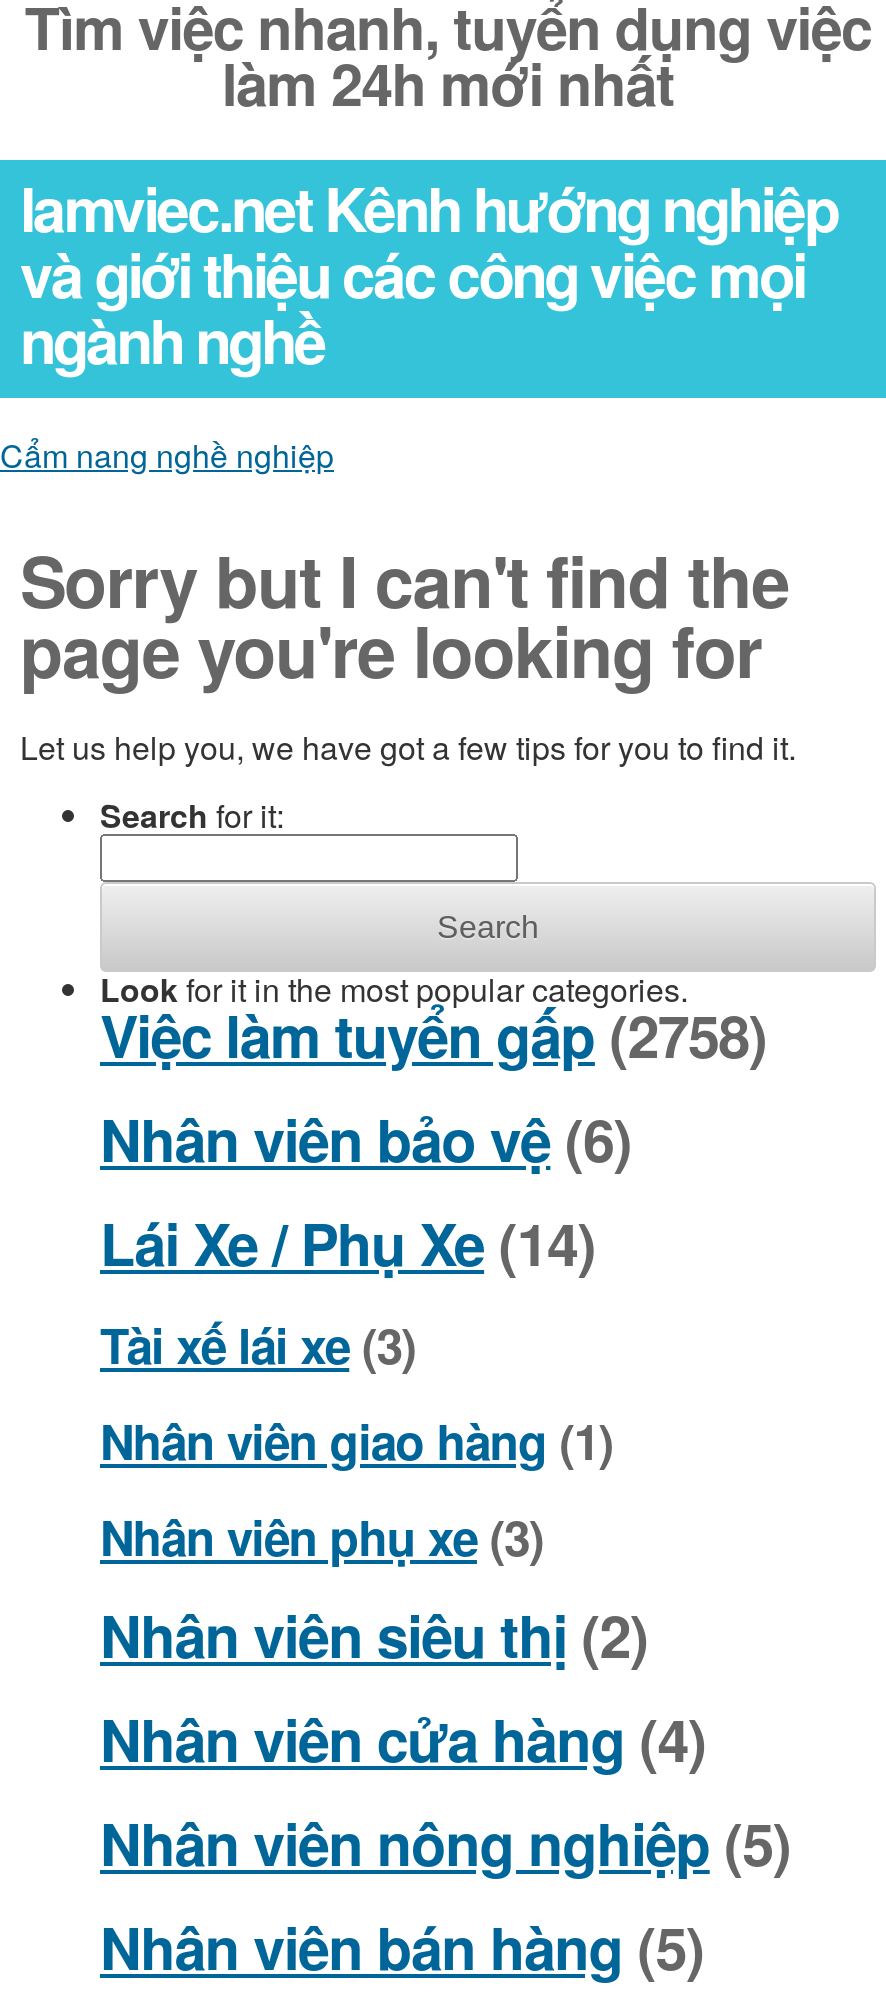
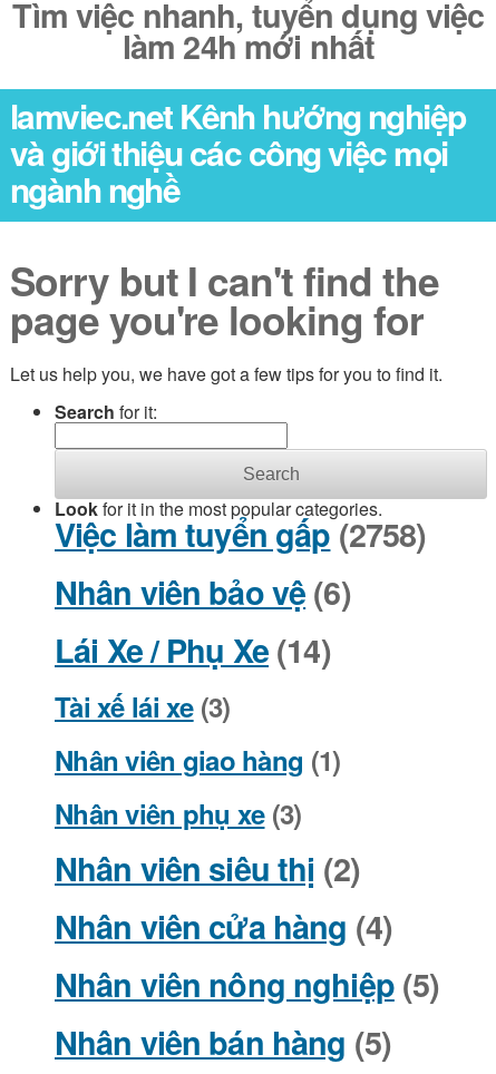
[0,432,334,478] Cẩm nang nghề nghiệp -> none

